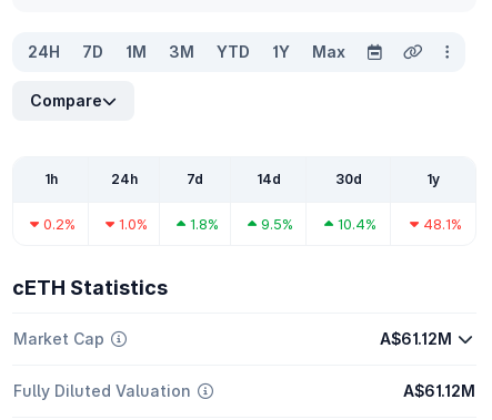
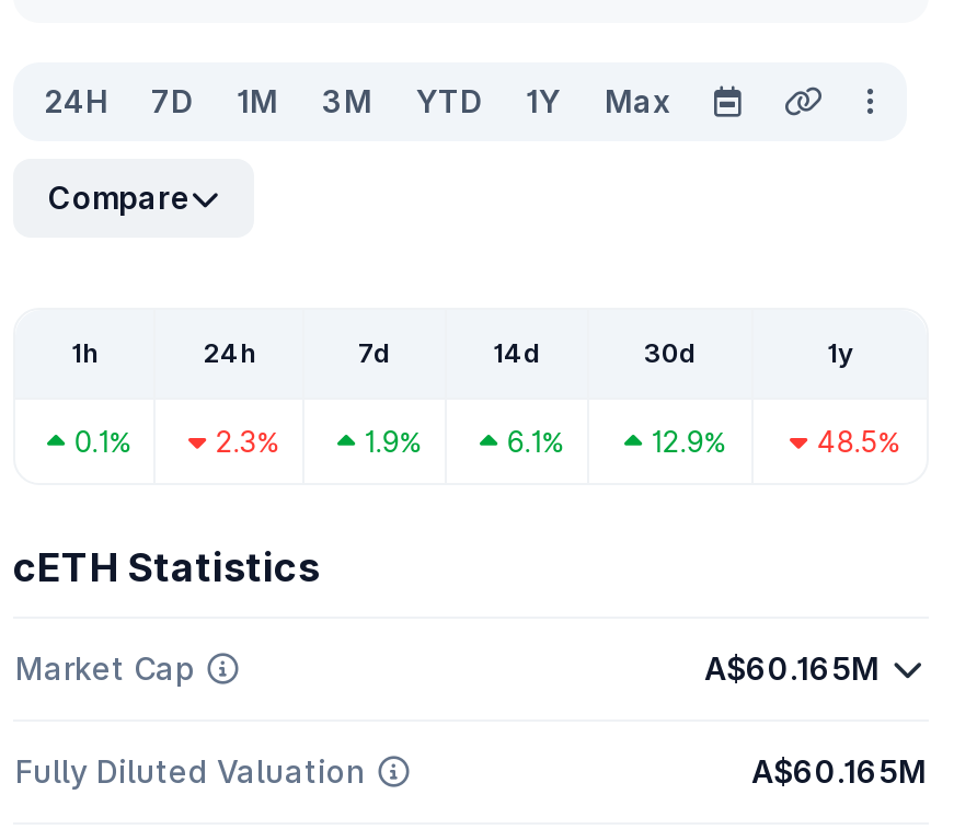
[43,215,76,233] 0.2% -> [74,424,131,459] 0.1%
[118,215,147,233] 1.0% -> [215,424,278,459] 2.3%
[189,215,218,233] 1.8% -> [364,424,421,459] 1.9%
[261,215,293,233] 9.5% -> [506,424,563,459] 6.1%
[338,215,377,233] 10.4% -> [651,424,725,459] 12.9%
[423,215,462,233] 48.1% -> [816,424,899,459] 48.5%
[379,329,451,348] A$61.12M -> [704,649,880,687] A$60.165M
[403,381,475,400] A$61.12M -> [751,752,927,790] A$60.165M

